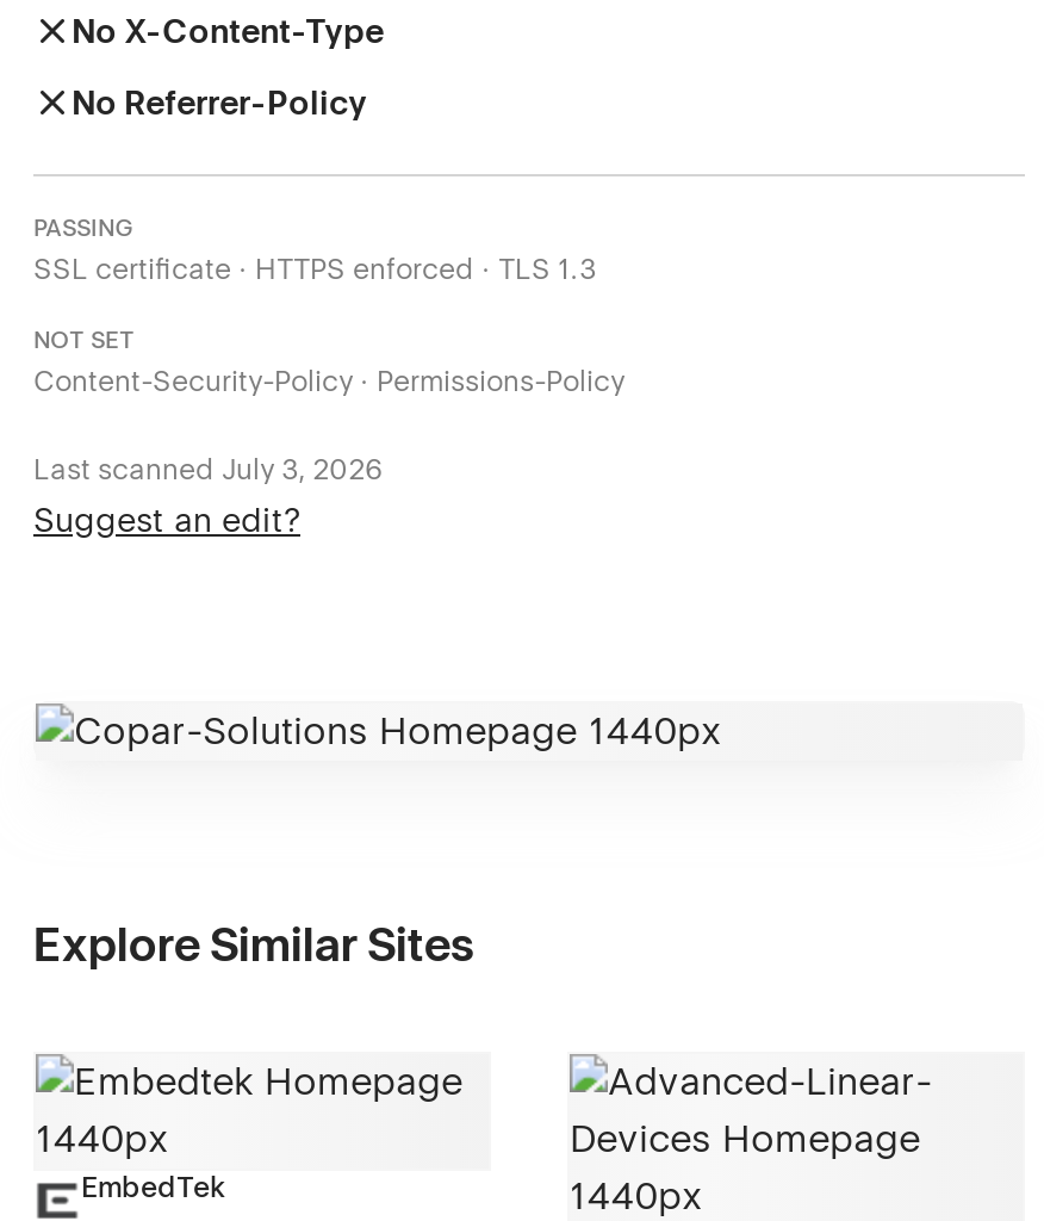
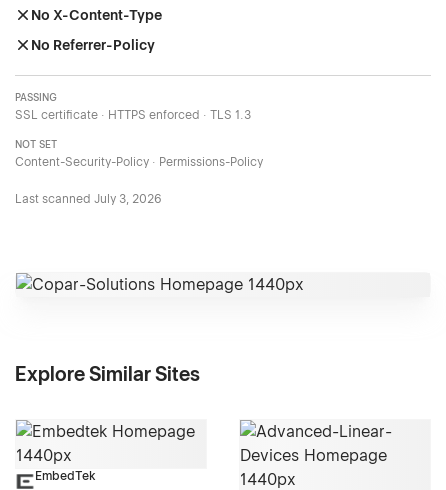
[33,502,300,540] Suggest an edit? -> none

